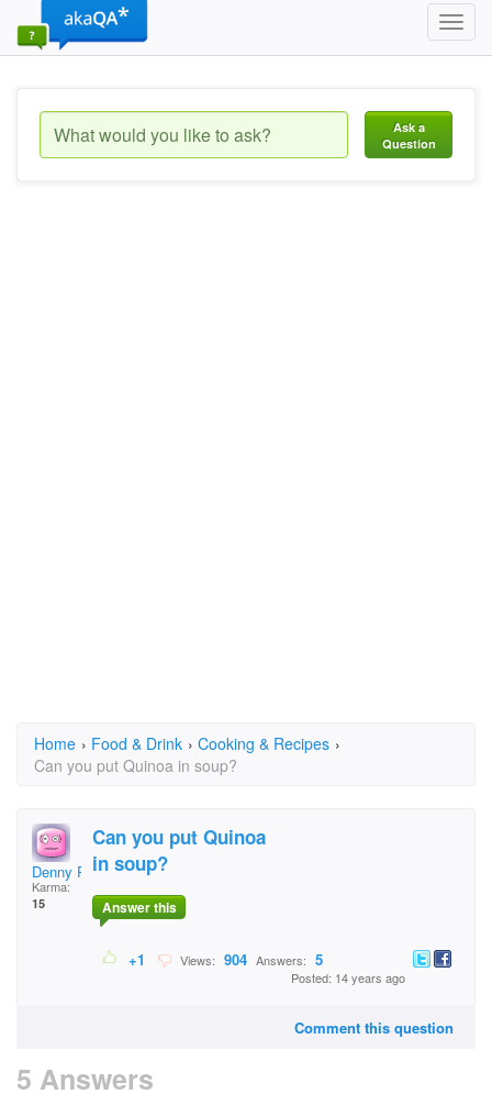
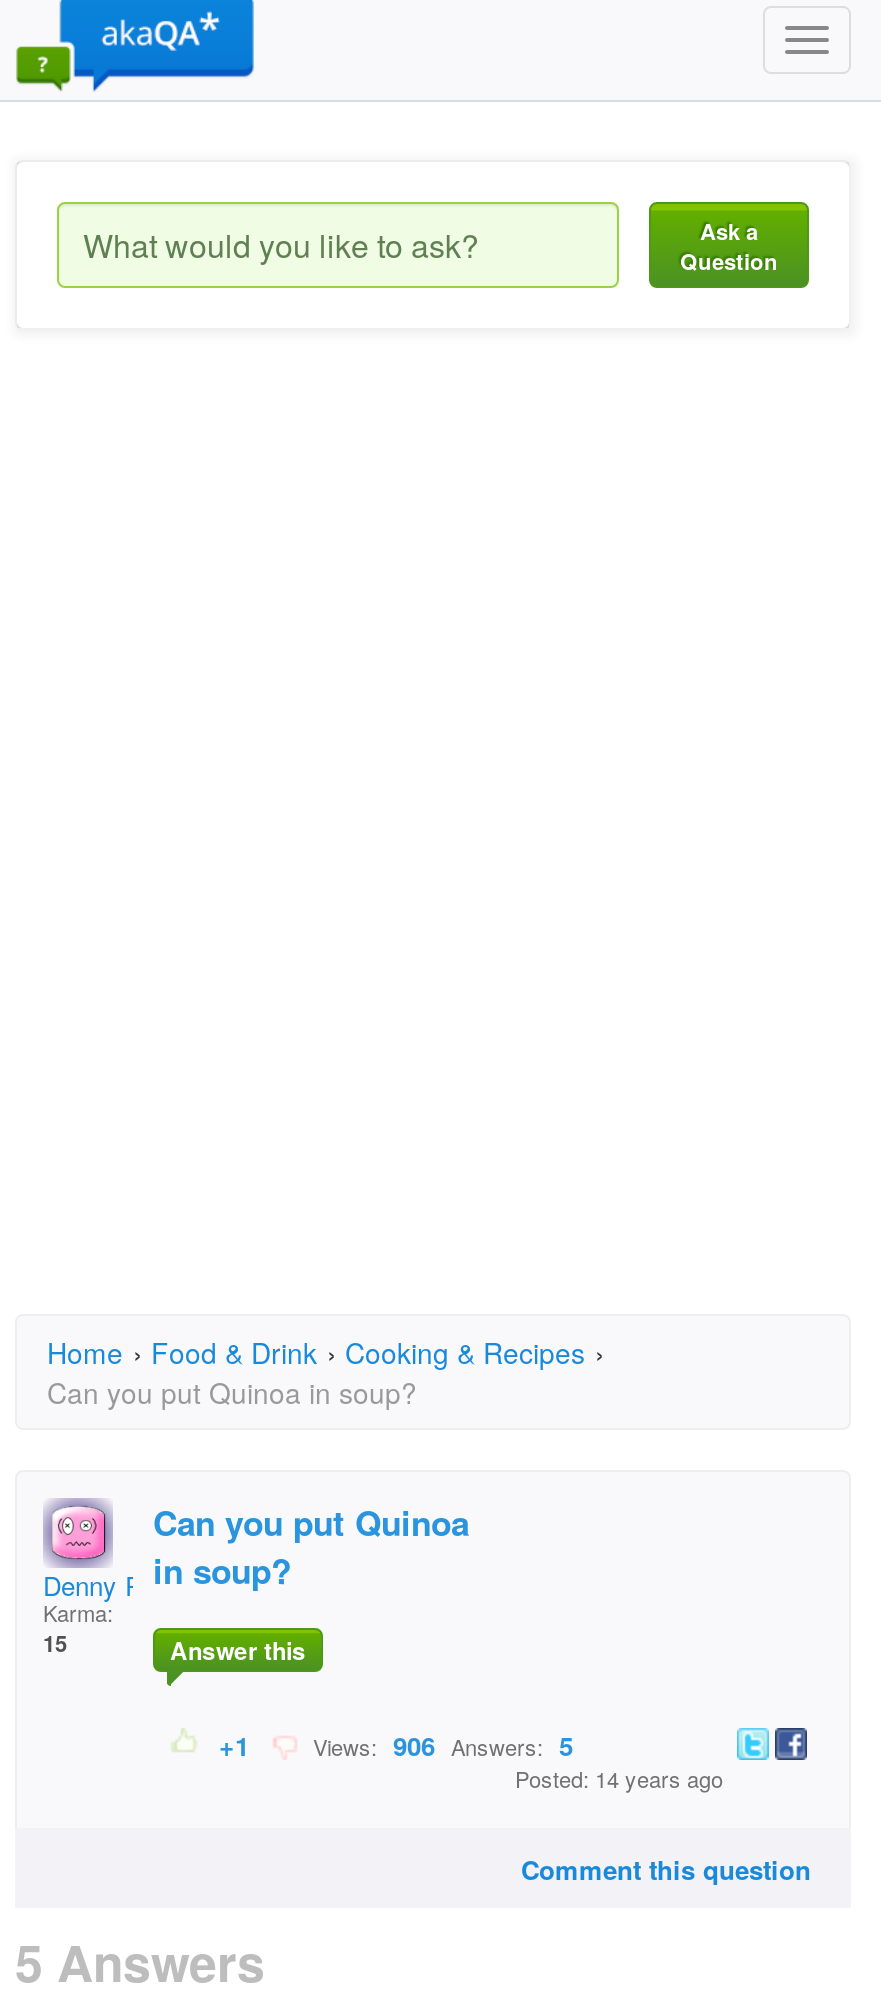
[174,949,323,970] Views: 904 Answers: 5 -> [301,1726,573,1764] Views: 906 Answers: 5

